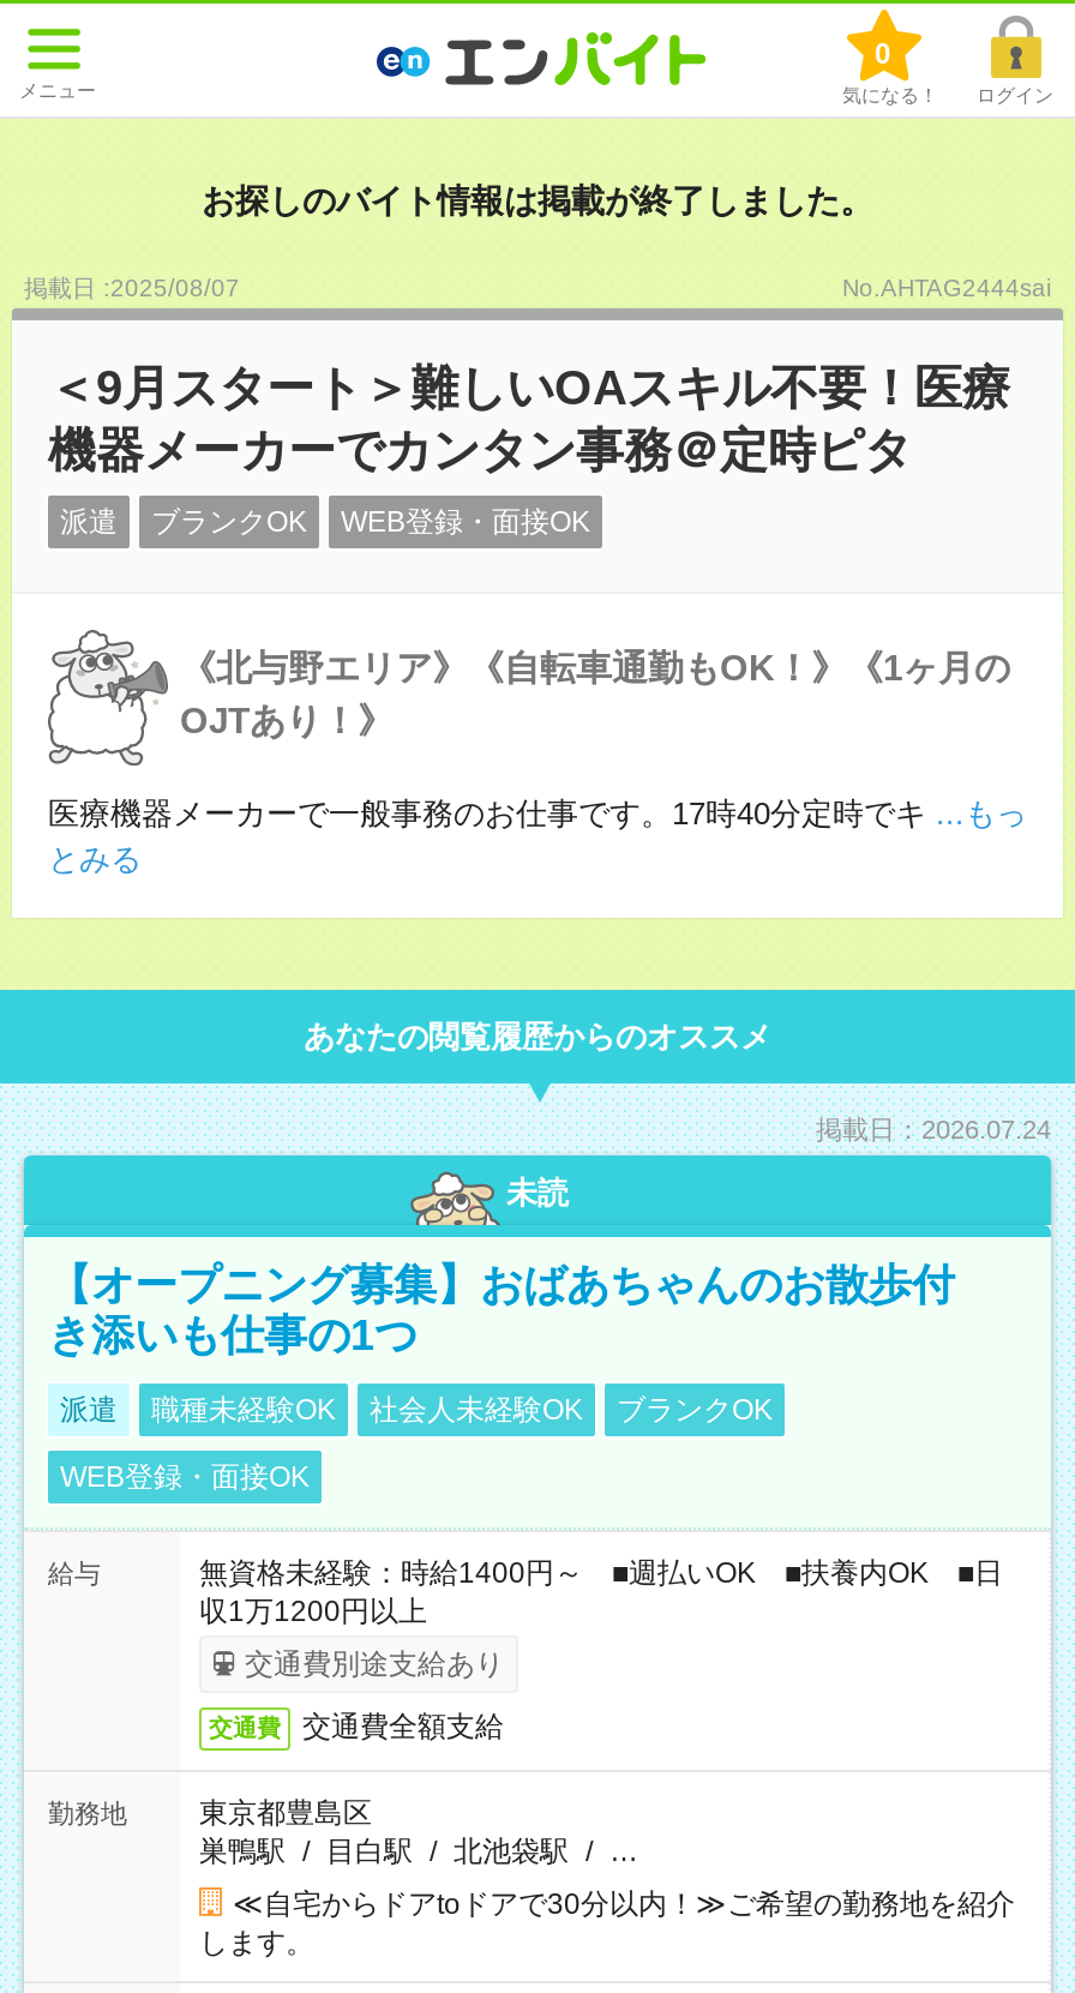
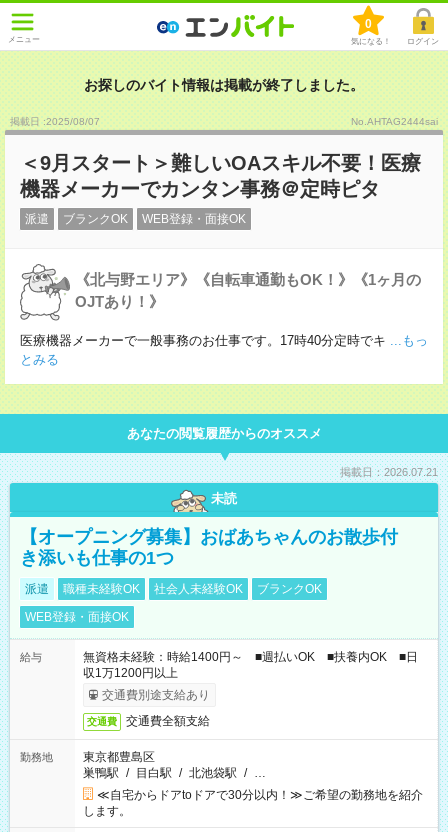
[816,1115,1051,1143] 掲載日：2026.07.24 -> [340,466,438,478] 掲載日：2026.07.21

